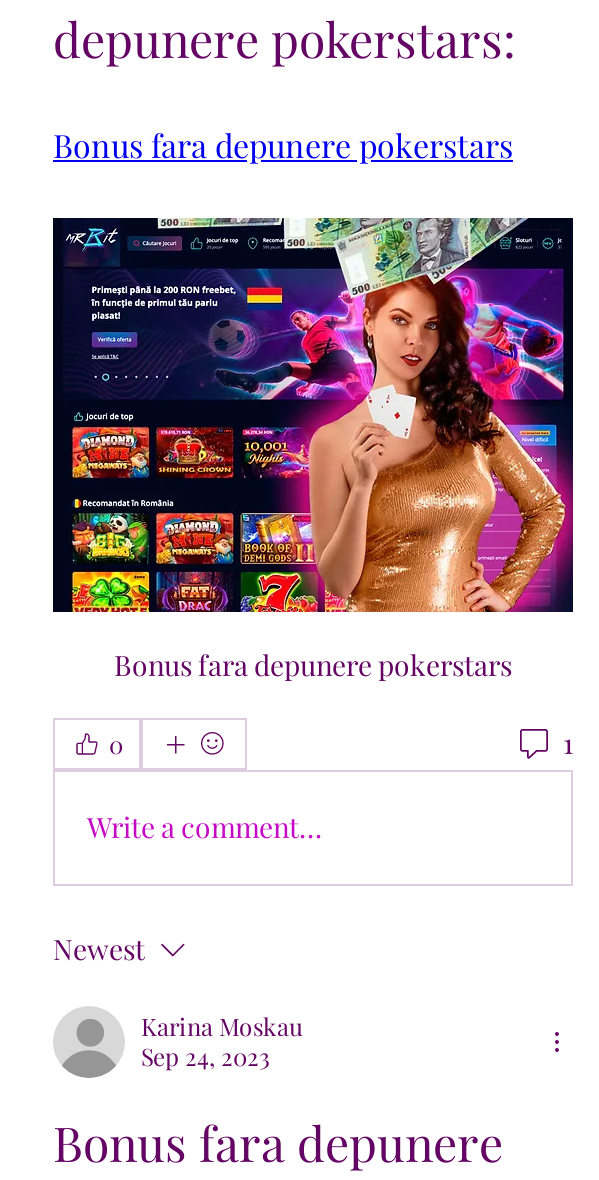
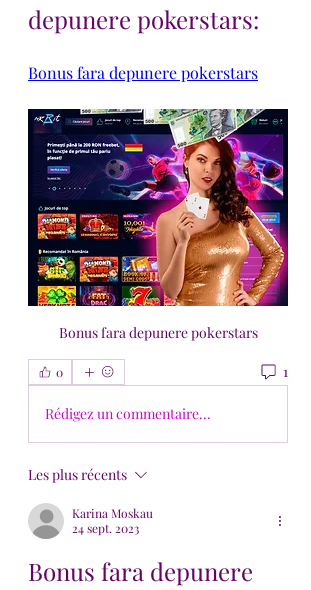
[87,808,323,846] Write a comment... -> [45,404,211,423] Rédigez un commentaire...
[53,929,145,967] Newest -> [28,464,127,483] Les plus récents
[141,1039,269,1071] Sep 24, 2023 -> [72,519,139,535] 24 sept. 2023

